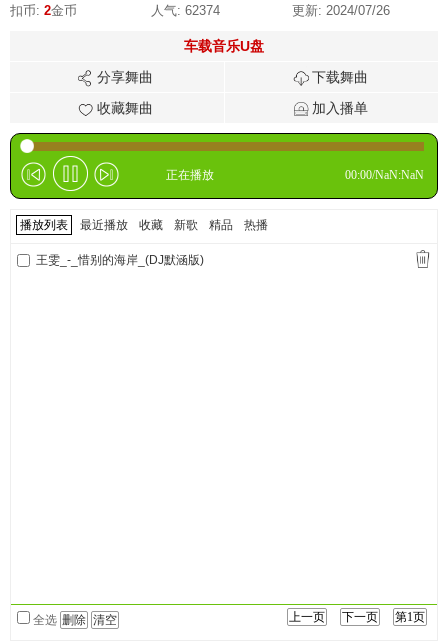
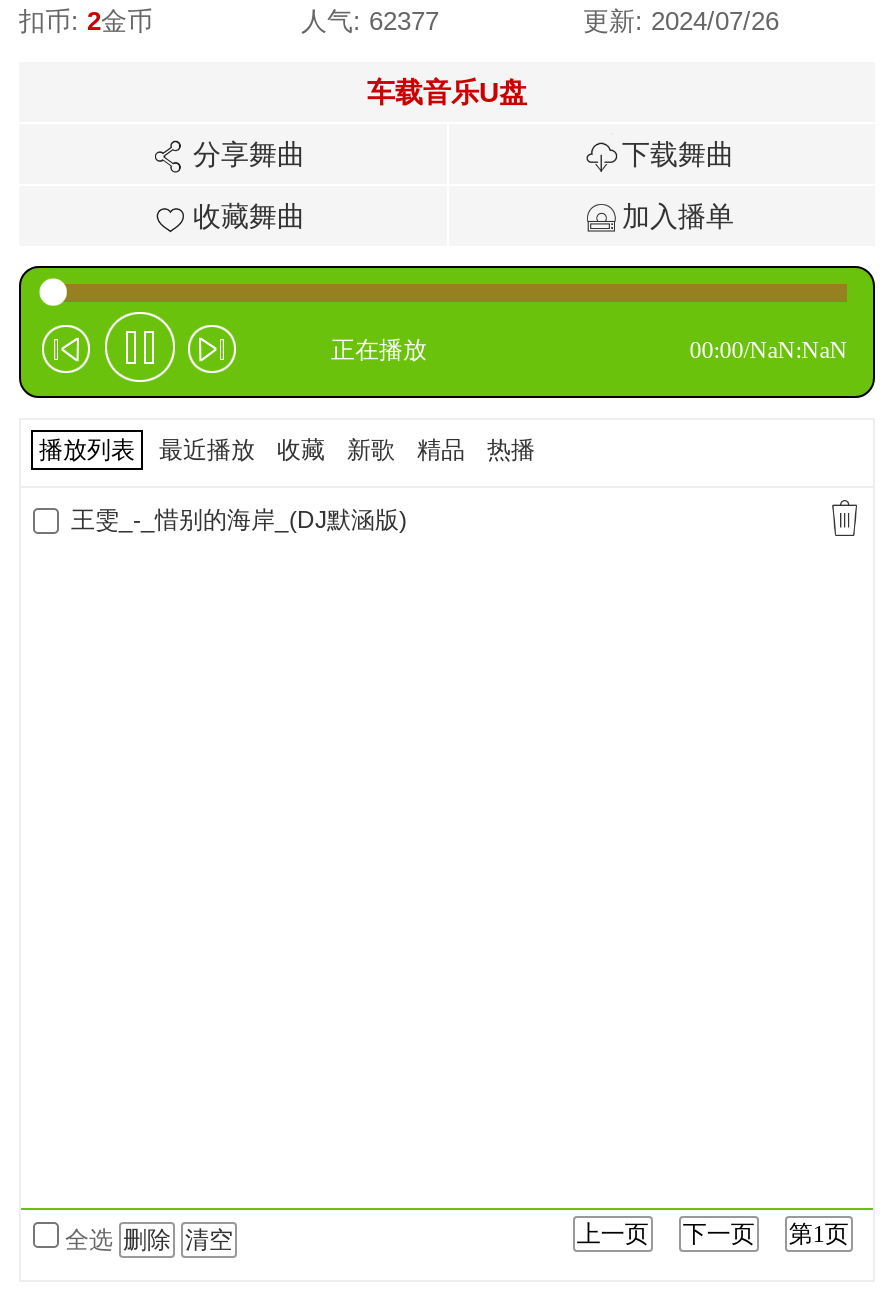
[151,3,220,18] 人气: 62374 -> [301,6,439,36] 人气: 62377

